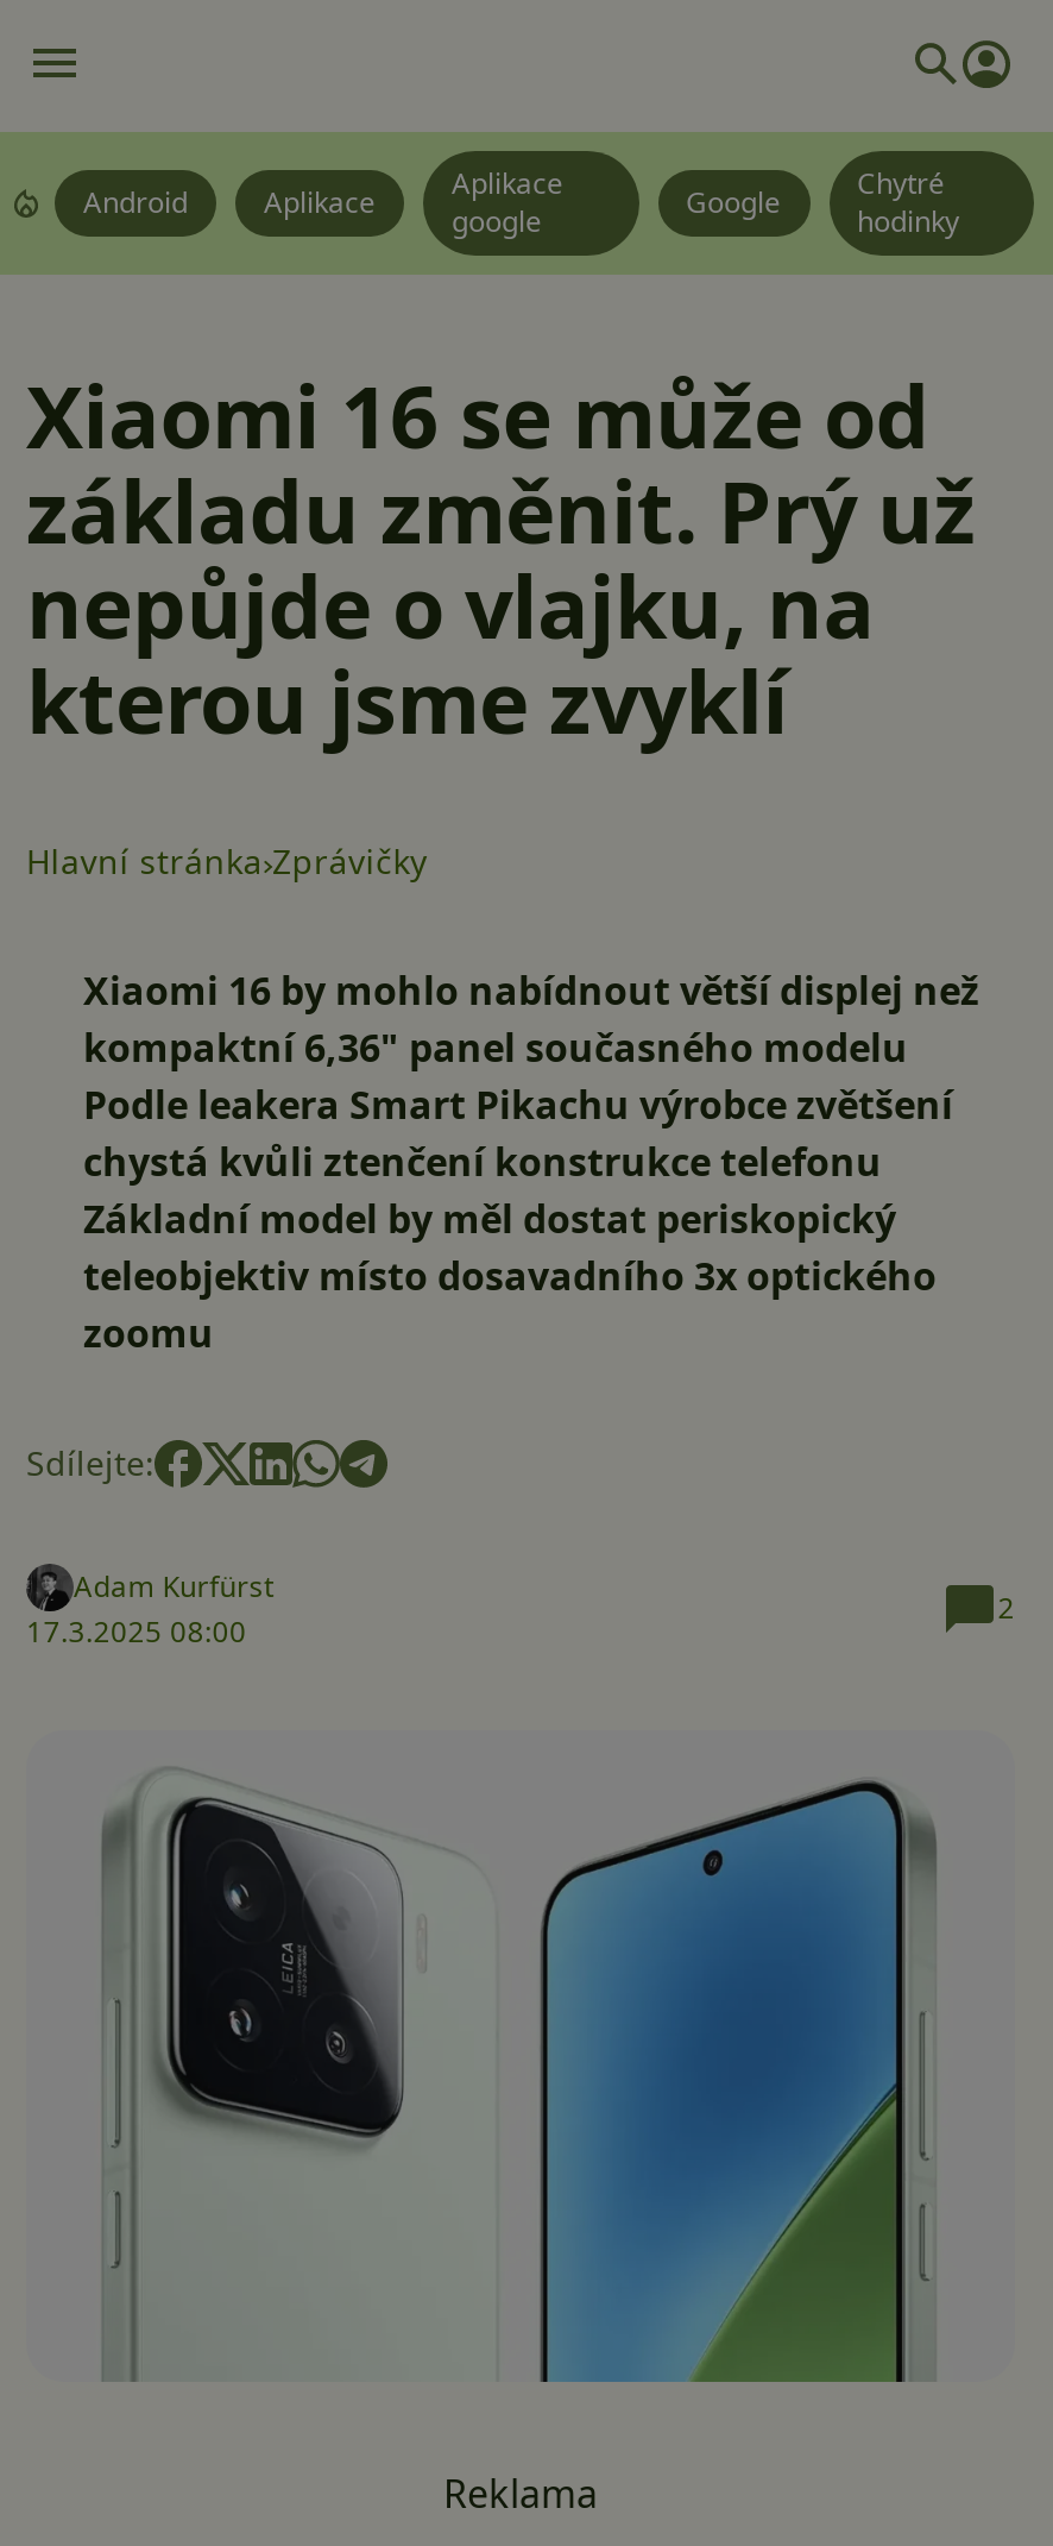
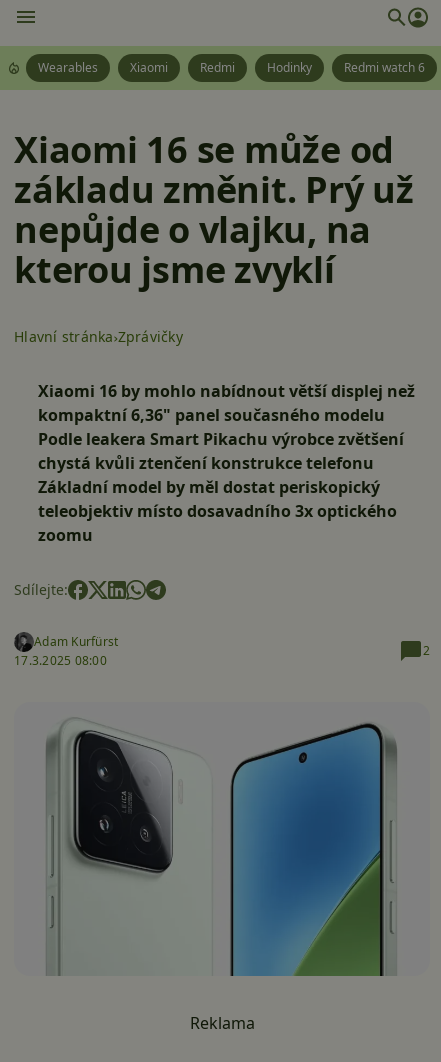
[83,163,959,241] Android | Aplikace | Aplikace | google | Google | Chytré | hodinky -> [38,59,425,76] Wearables | Xiaomi | Redmi | Hodinky | Redmi watch 6

